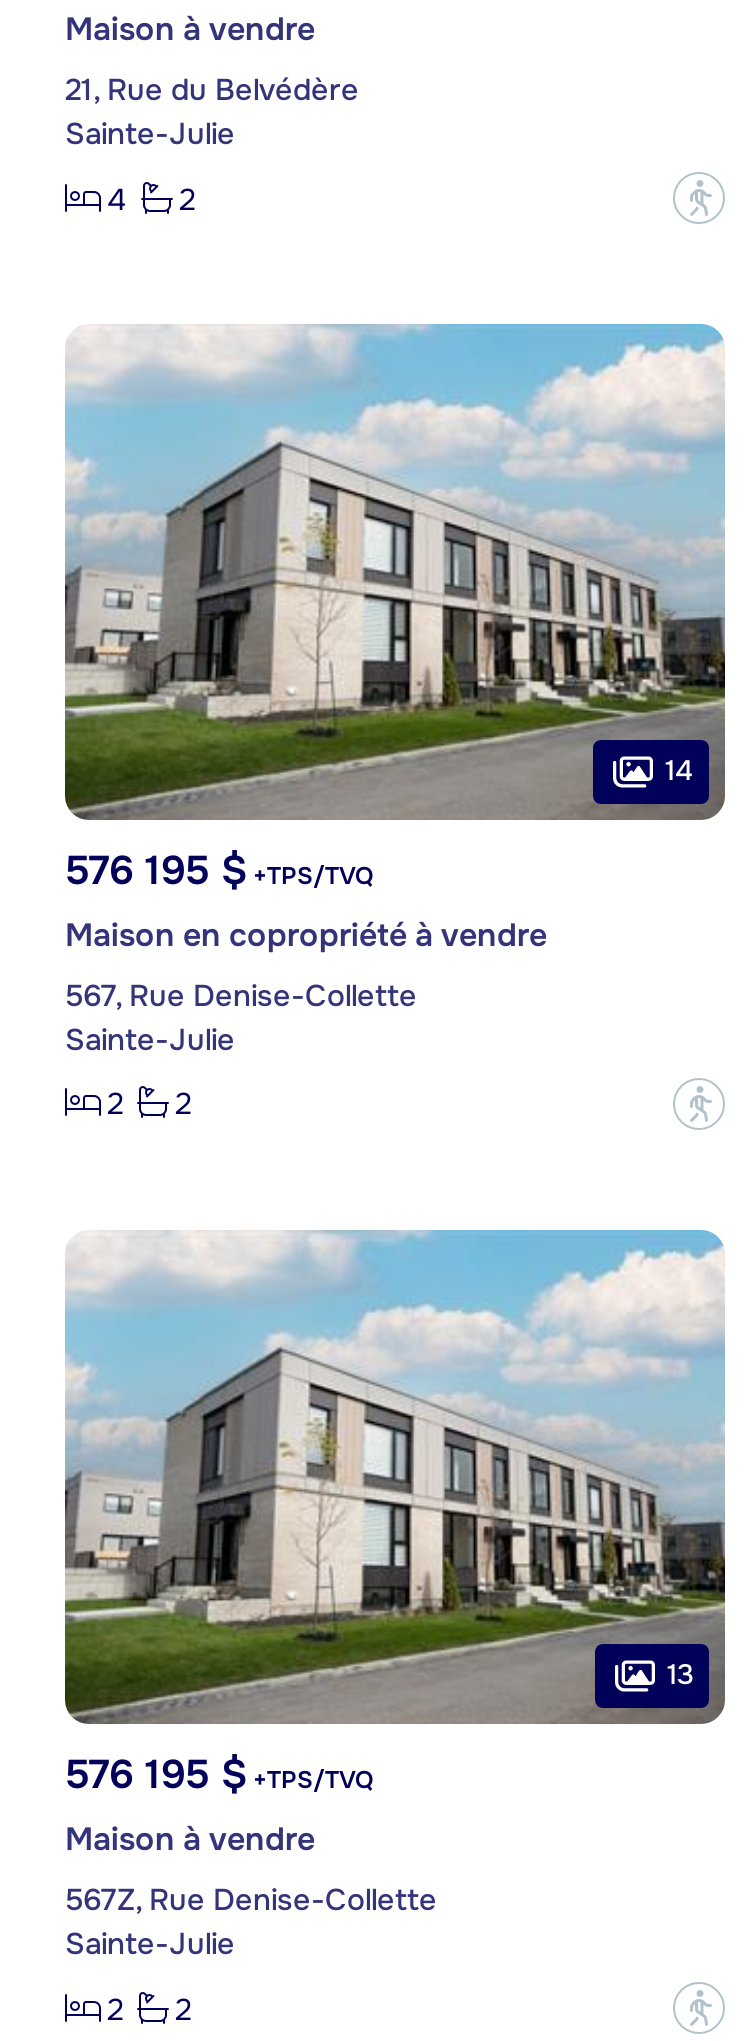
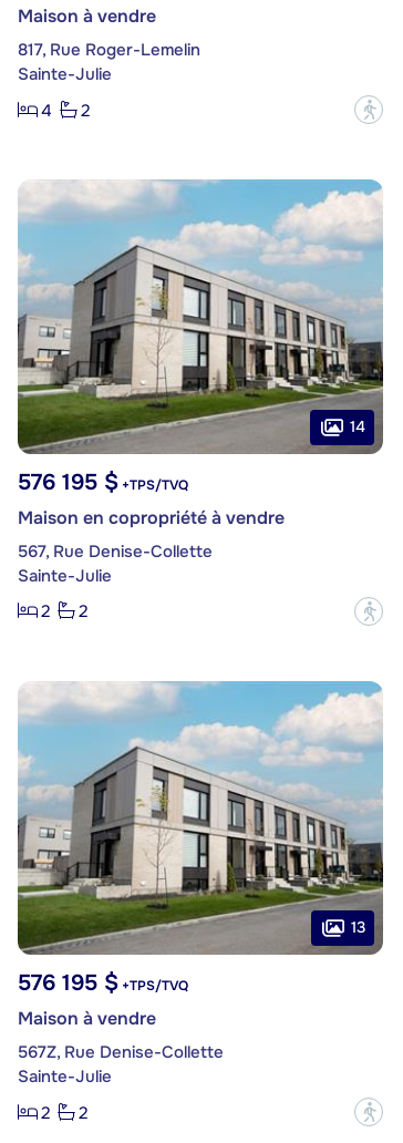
[65,71,359,111] 21, Rue du Belvédère -> [18,39,200,61] 817, Rue Roger-Lemelin

